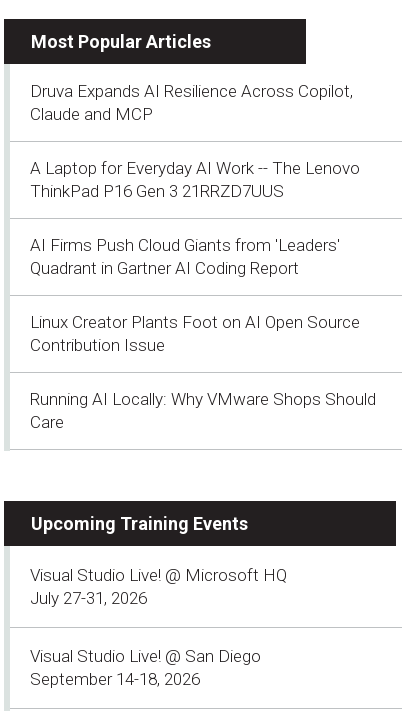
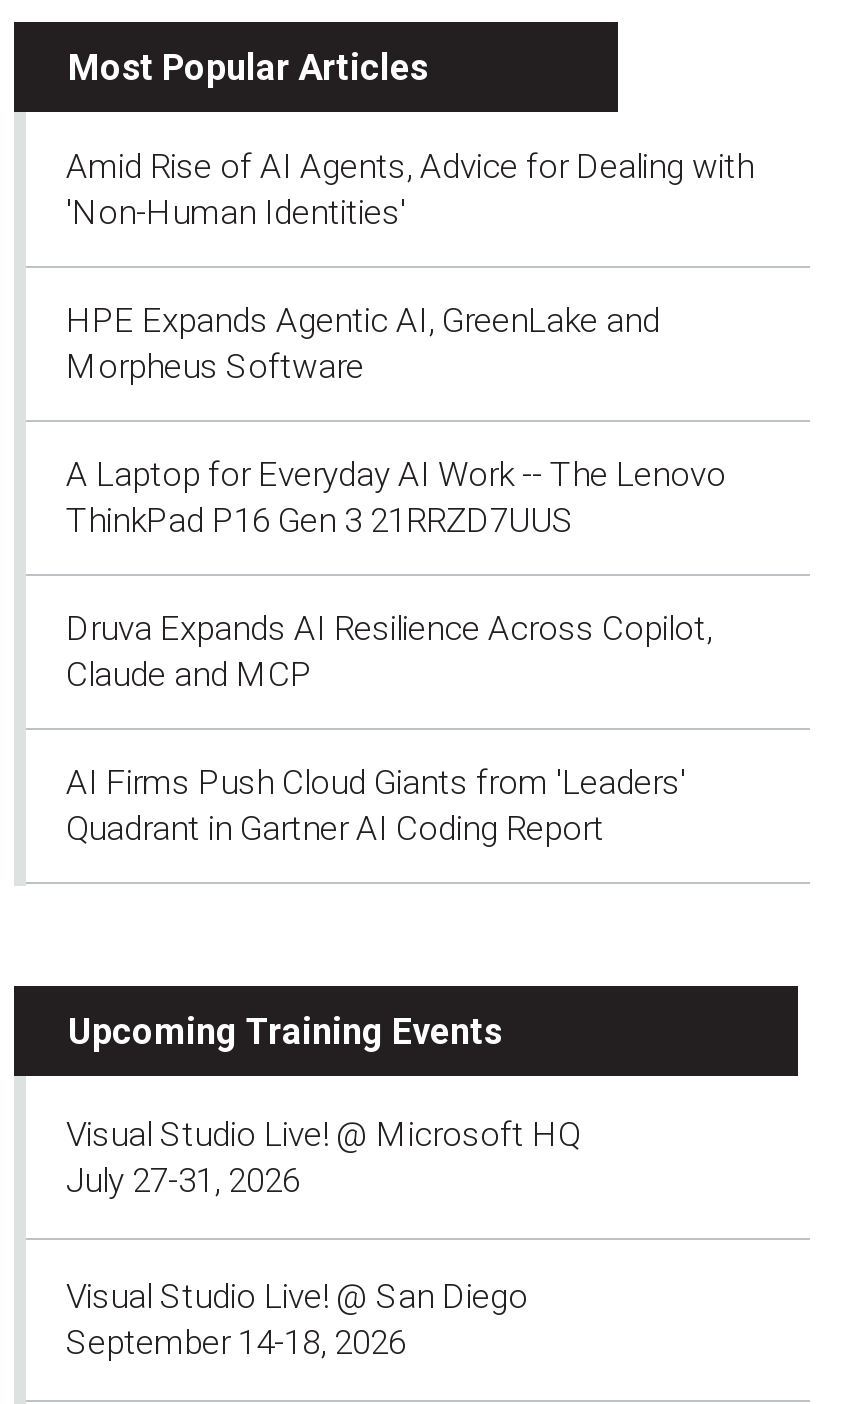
none -> [66,145,754,385] Amid Rise of AI Agents, Advice for Dealing with | 'Non-Human Identities' | HPE Expands Agentic AI, GreenLake and | Morpheus Software
moved [30,80,353,123] -> [66,607,712,693]: Druva Expands AI Resilience Across Copilot, | Claude and MCP
moved [30,157,360,200] -> [66,453,726,539]: A Laptop for Everyday AI Work -- The Lenovo | ThinkPad P16 Gen 3 21RRZD7UUS
moved [30,234,340,277] -> [66,761,686,847]: AI Firms Push Cloud Giants from 'Leaders' | Quadrant in Gartner AI Coding Report
[30,311,376,431] Linux Creator Plants Foot on AI Open Source | Contribution Issue | Running AI Locally: Why VMware Shops Should | Care -> none

